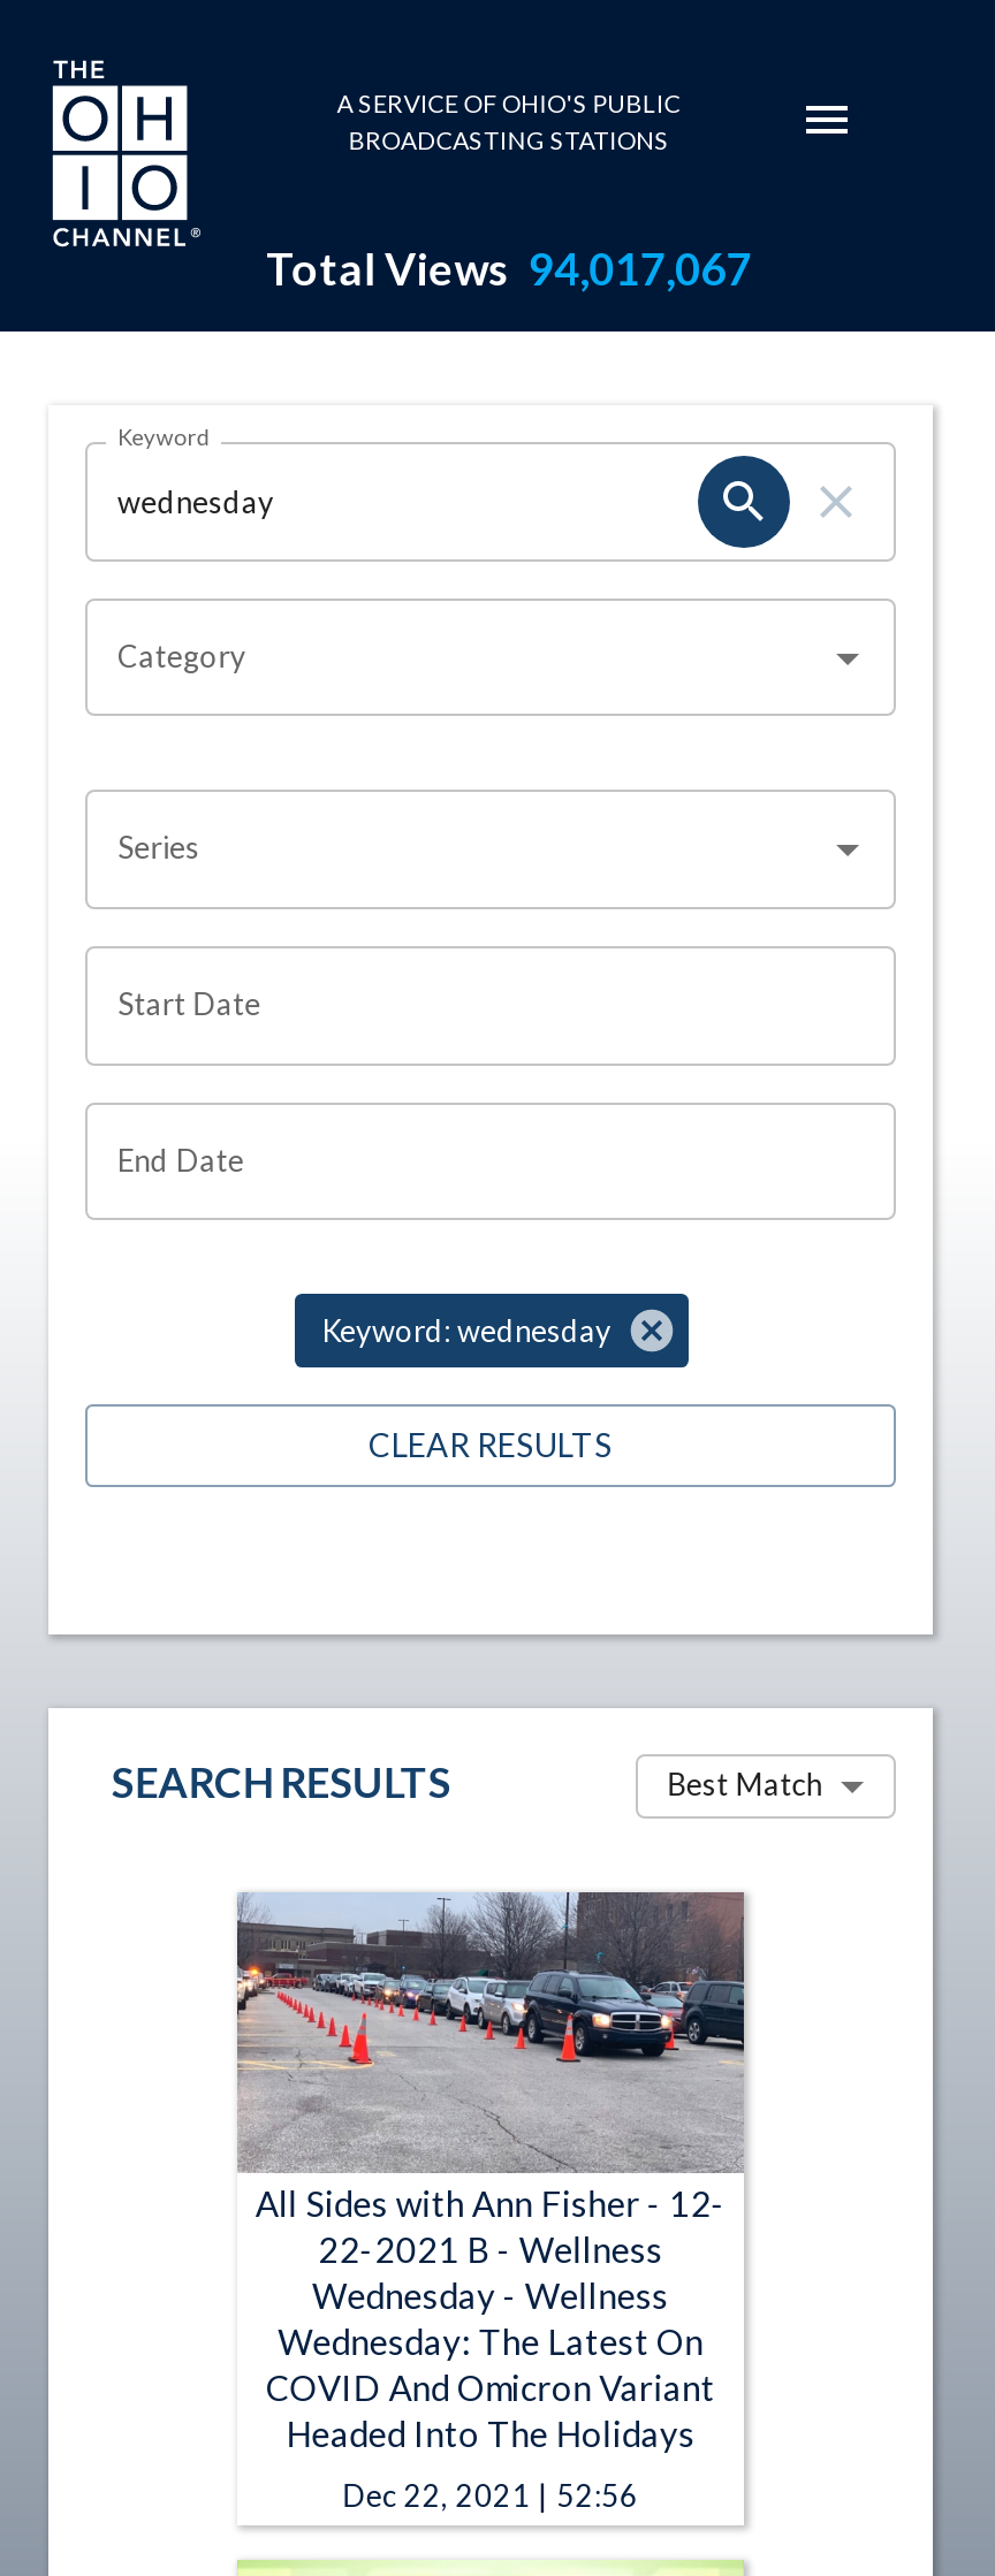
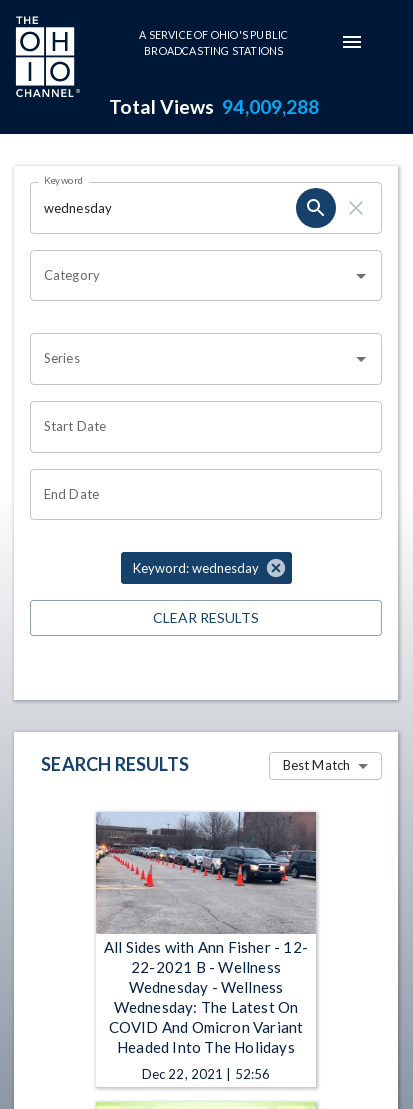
[266,242,751,295] Total Views 94,017,067 -> [108,95,319,118] Total Views 94,009,288

